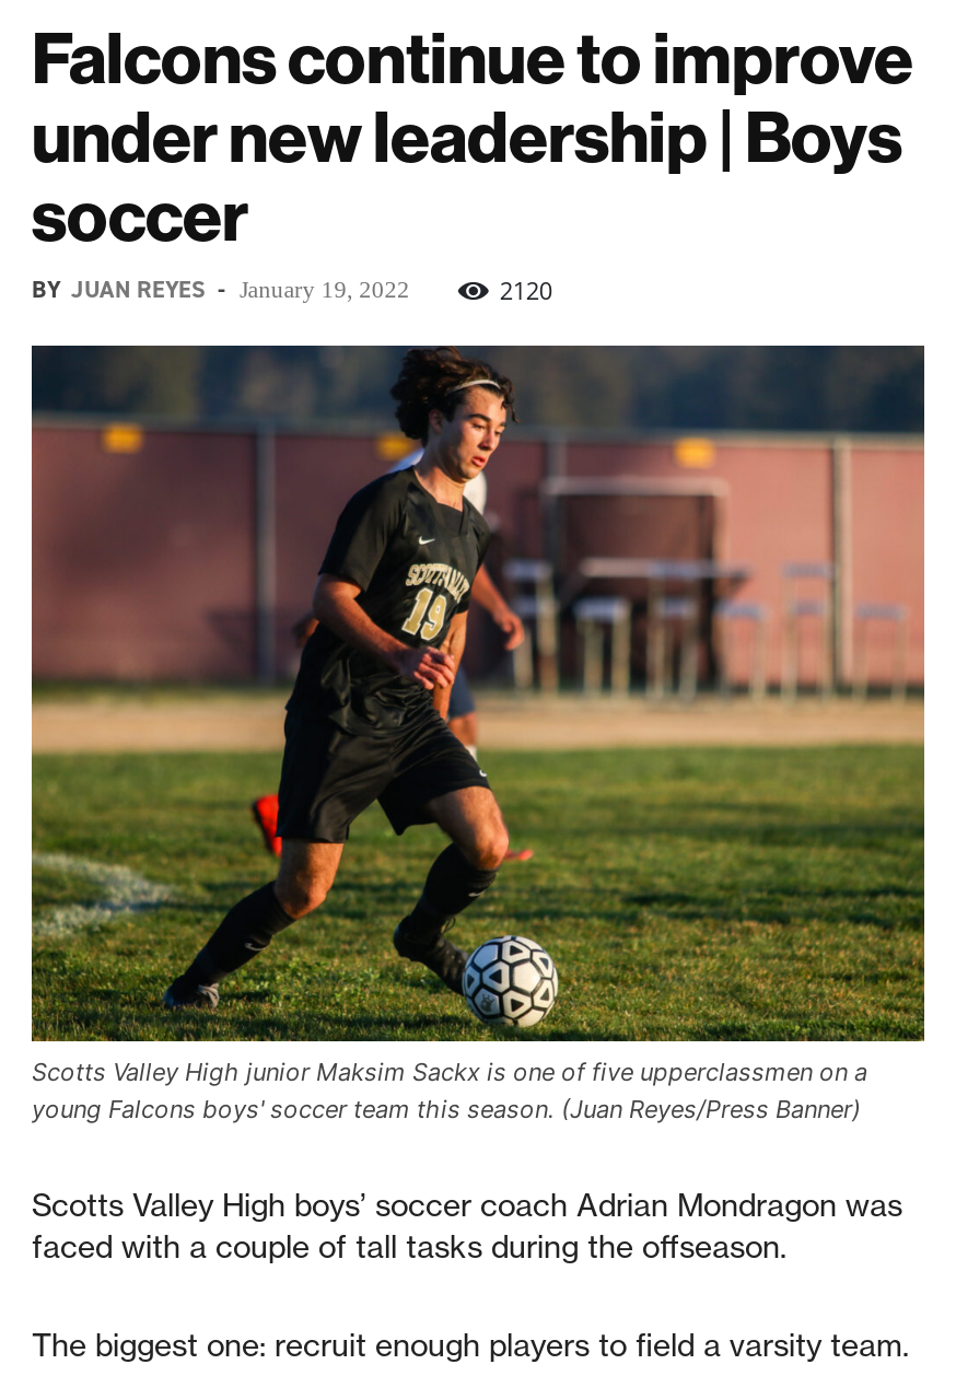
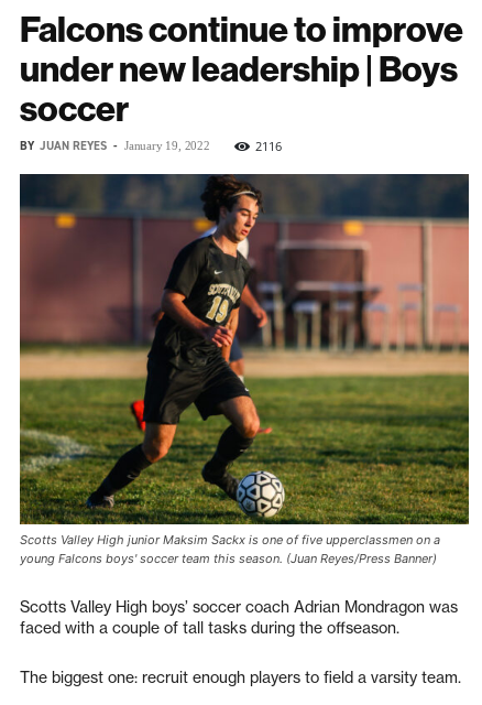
[499,273,552,306] 2120 -> [255,138,281,154] 2116

